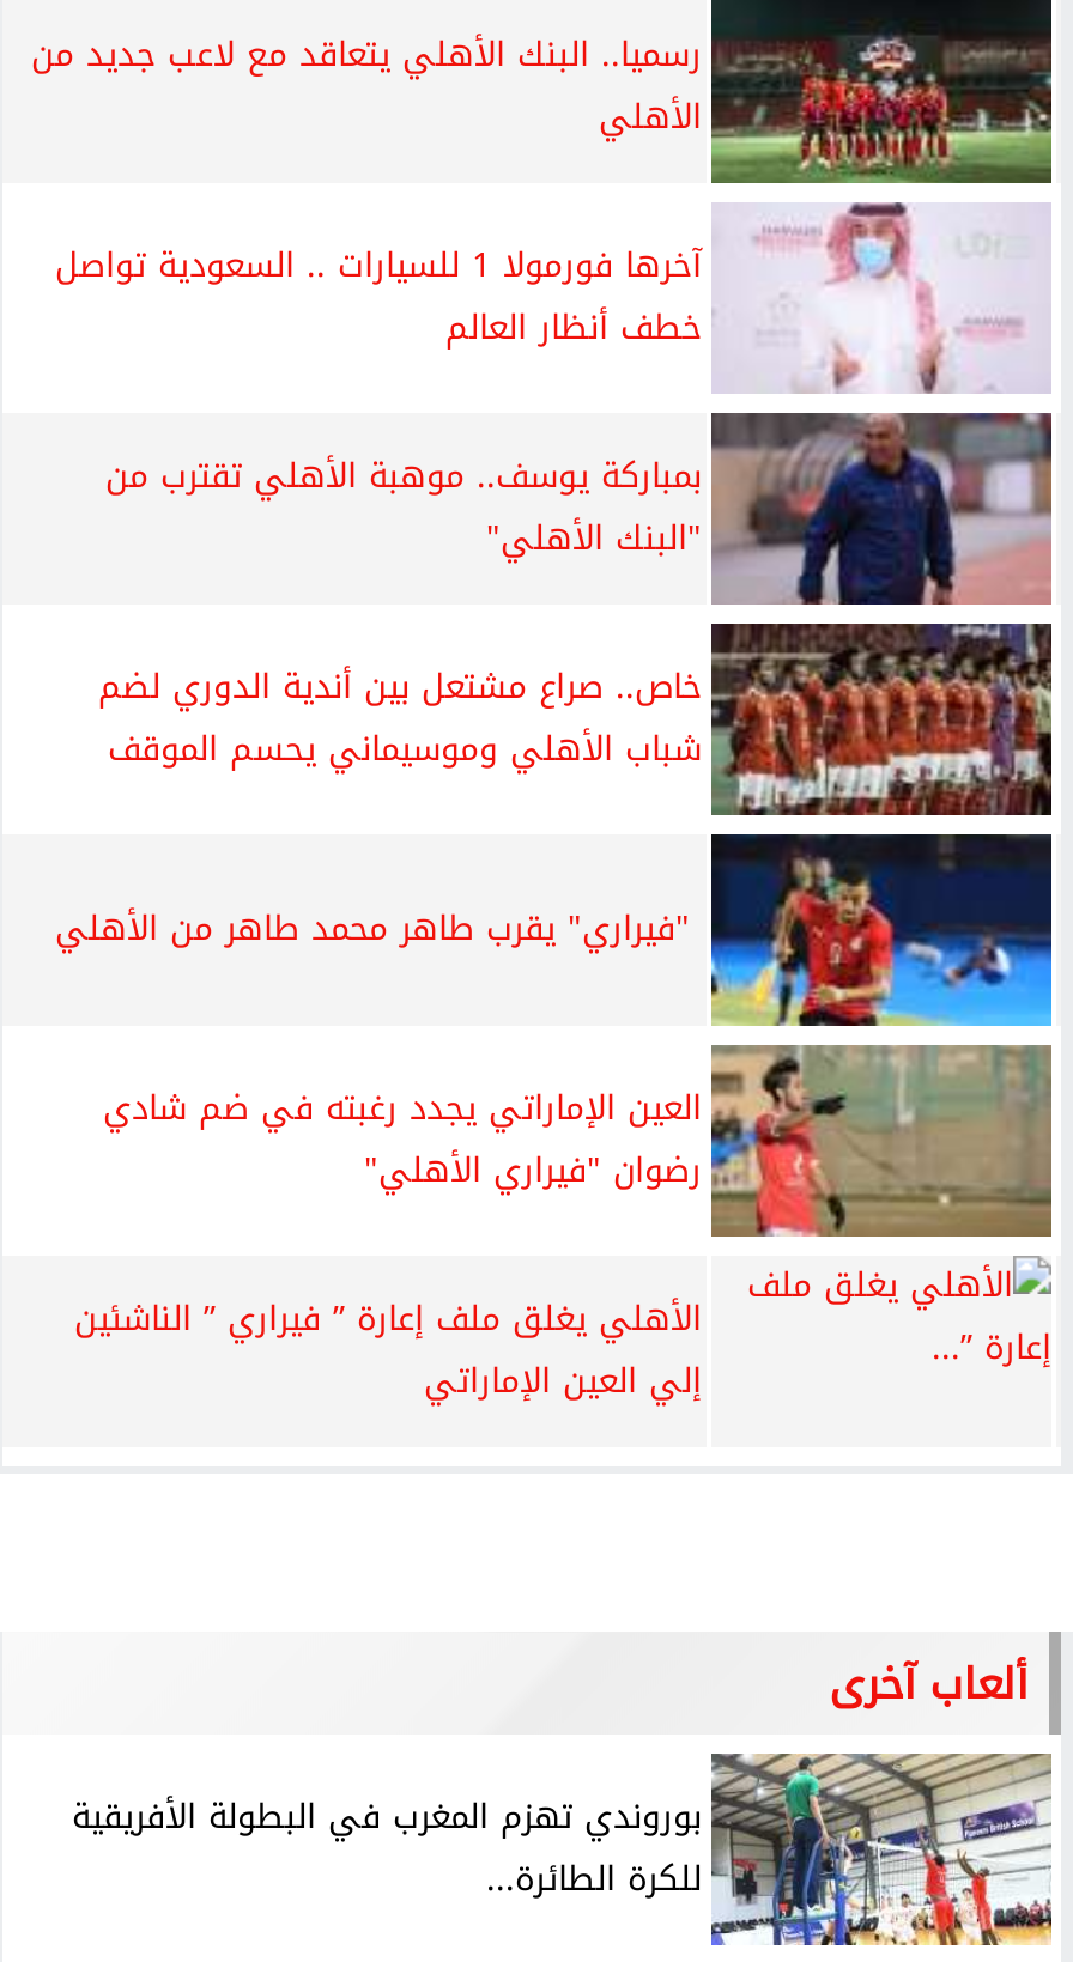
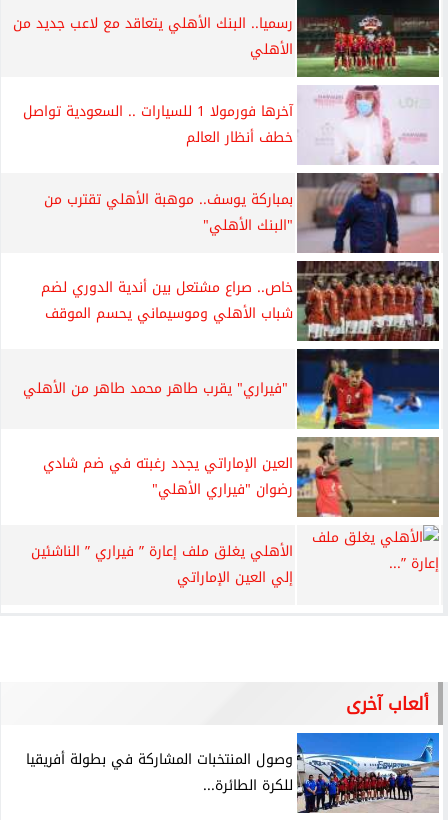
[72,1751,1054,1948] [image] | بوروندي تهزم المغرب في البطولة الأفريقية -> [26,732,440,814] [image] | وصول المنتخبات المشاركة في بطولة أفريقيا

